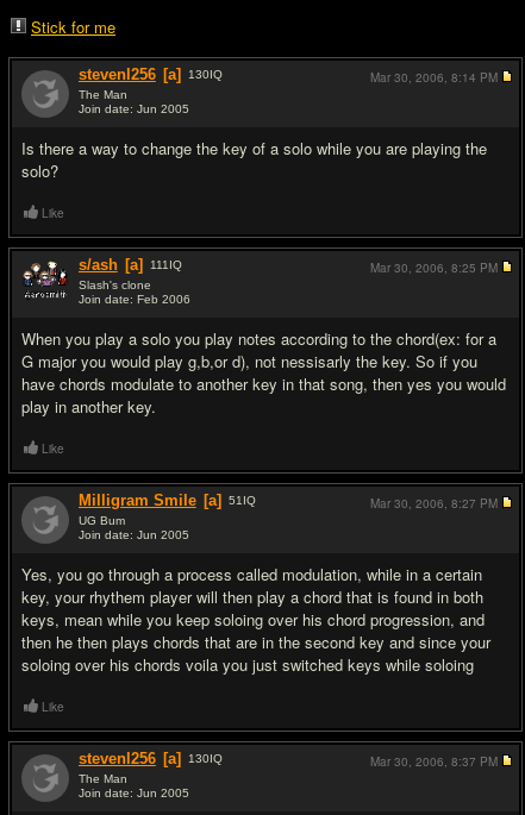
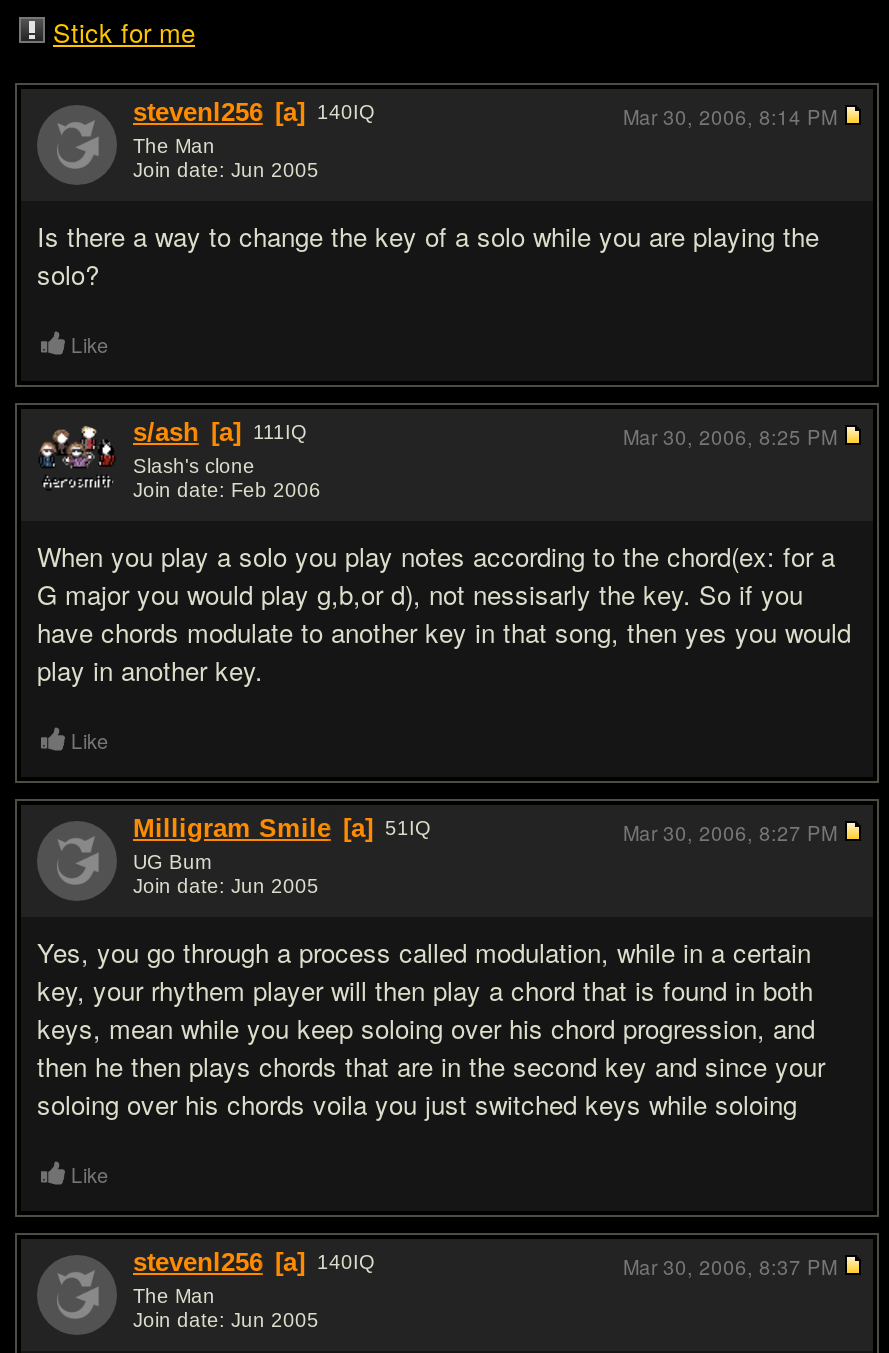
[79,65,223,83] stevenl256 [a] 130IQ -> [133,97,375,127] stevenl256 [a] 140IQ
[79,750,223,767] stevenl256 [a] 130IQ -> [133,1247,375,1277] stevenl256 [a] 140IQ

